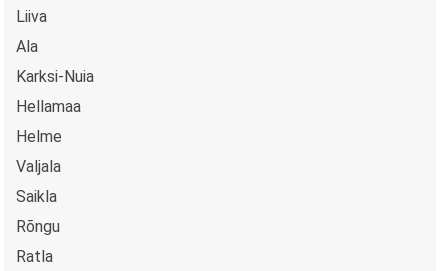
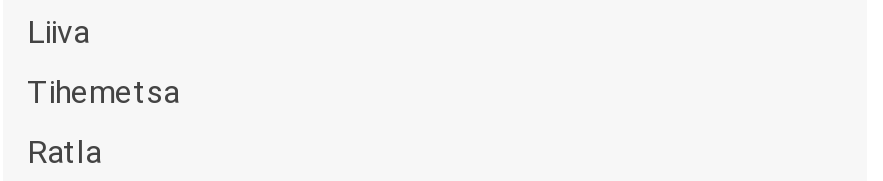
[16,36,94,235] Ala | Karksi-Nuia | Hellamaa | Helme | Valjala | Saikla | Rõngu -> [27,72,179,110] Tihemetsa

